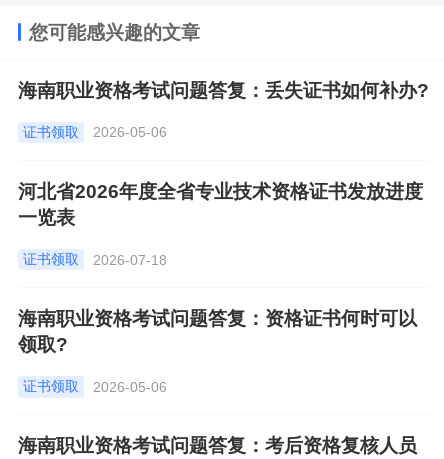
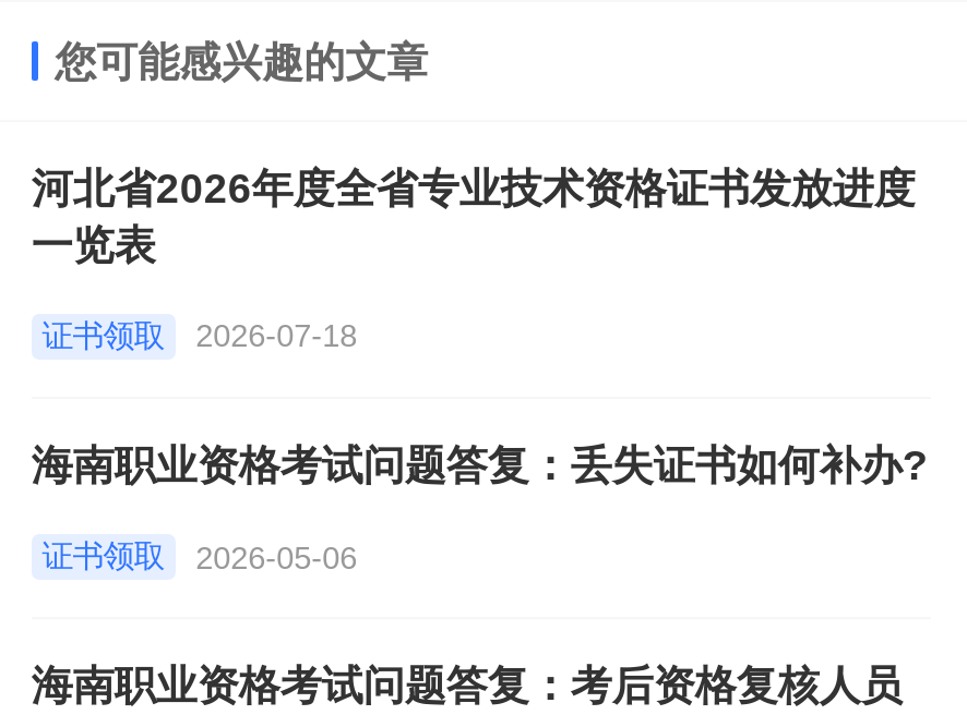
moved [18,80,429,101] -> [31,443,929,488]: 海南职业资格考试问题答复：丢失证书如何补办?
[23,124,167,140] 证书领取 | 2026-05-06 -> none
[18,308,417,355] 海南职业资格考试问题答复：资格证书何时可以 | 领取? -> none

